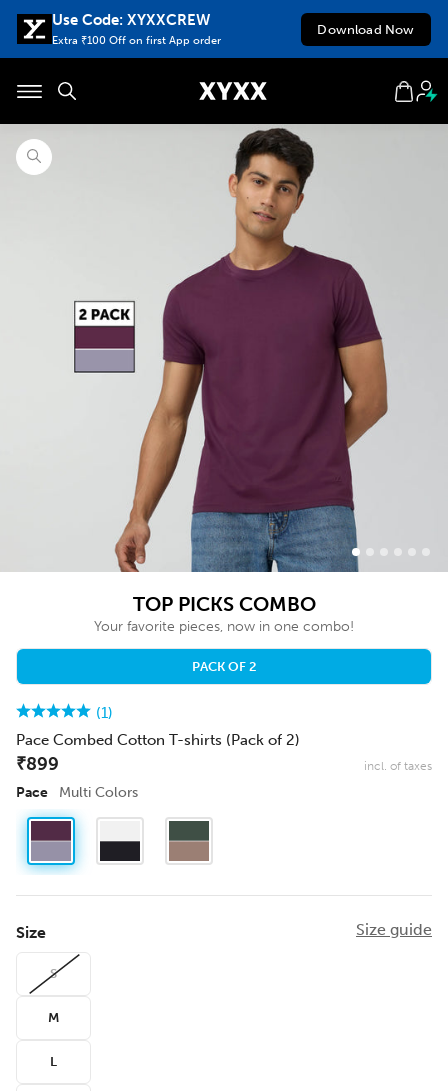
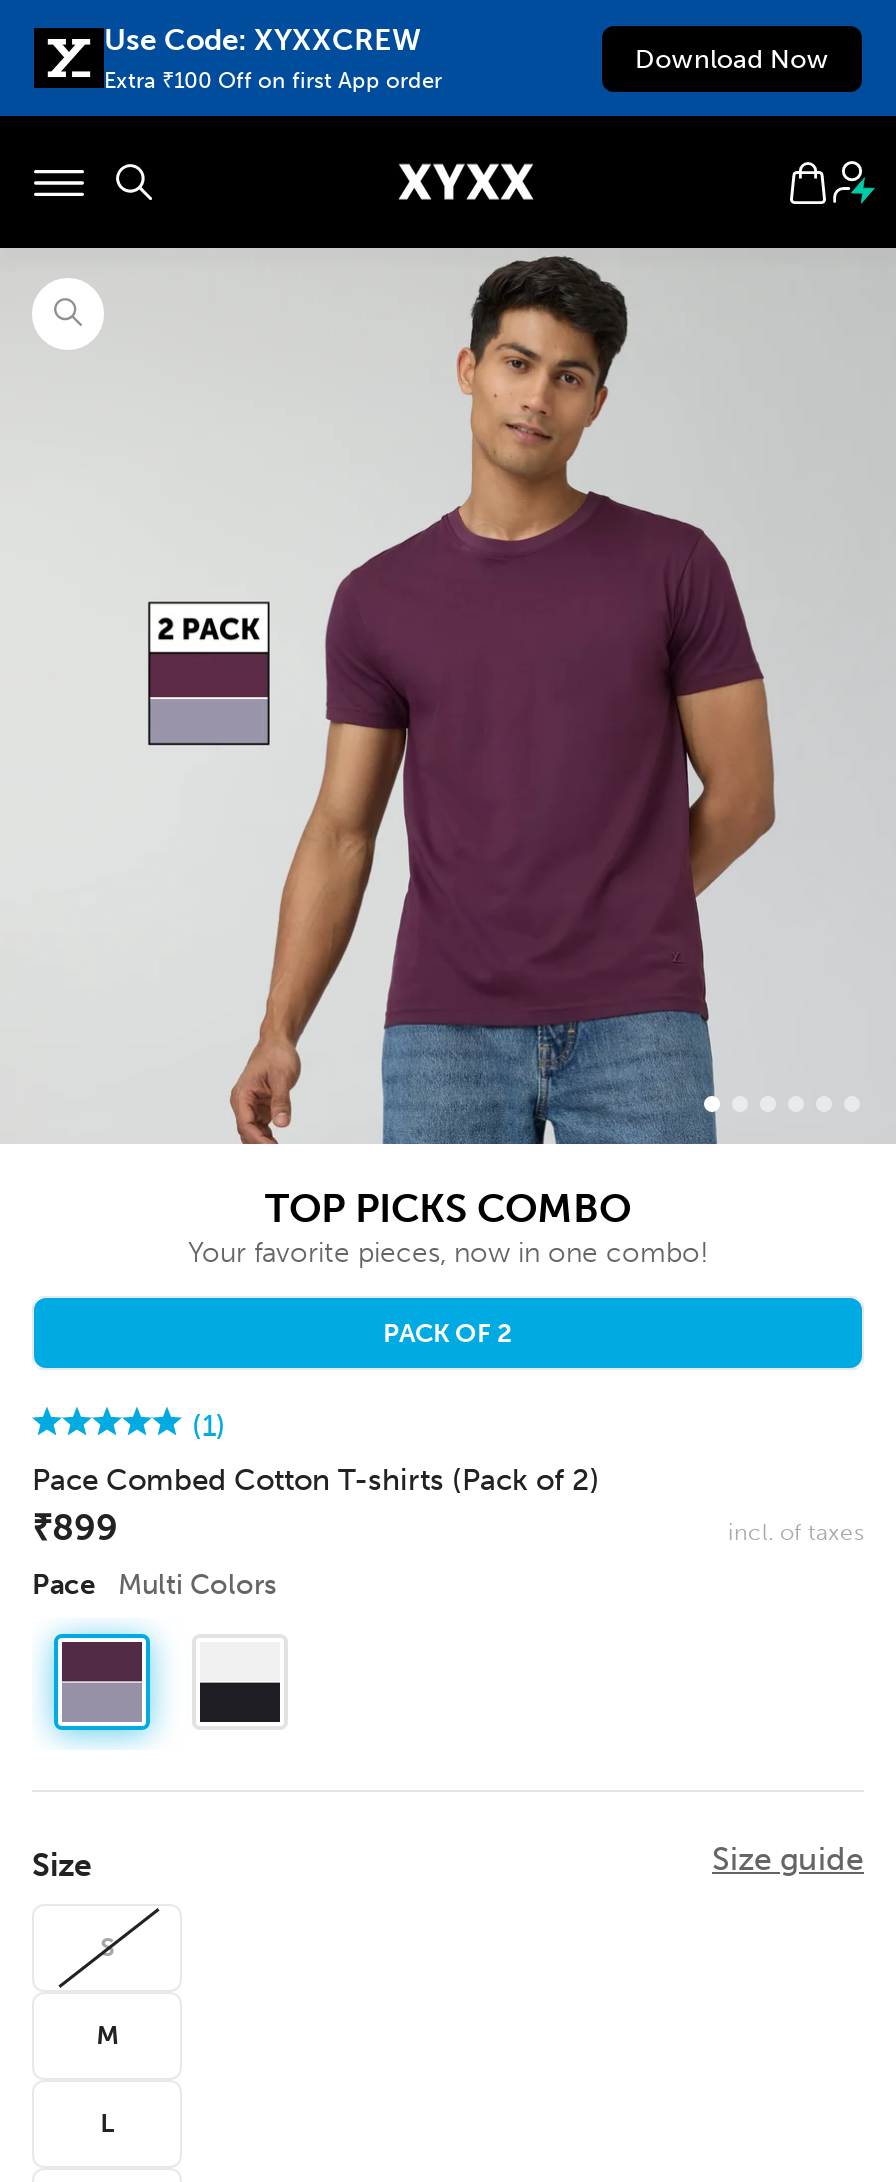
[168,820,210,862] [image] -> none

